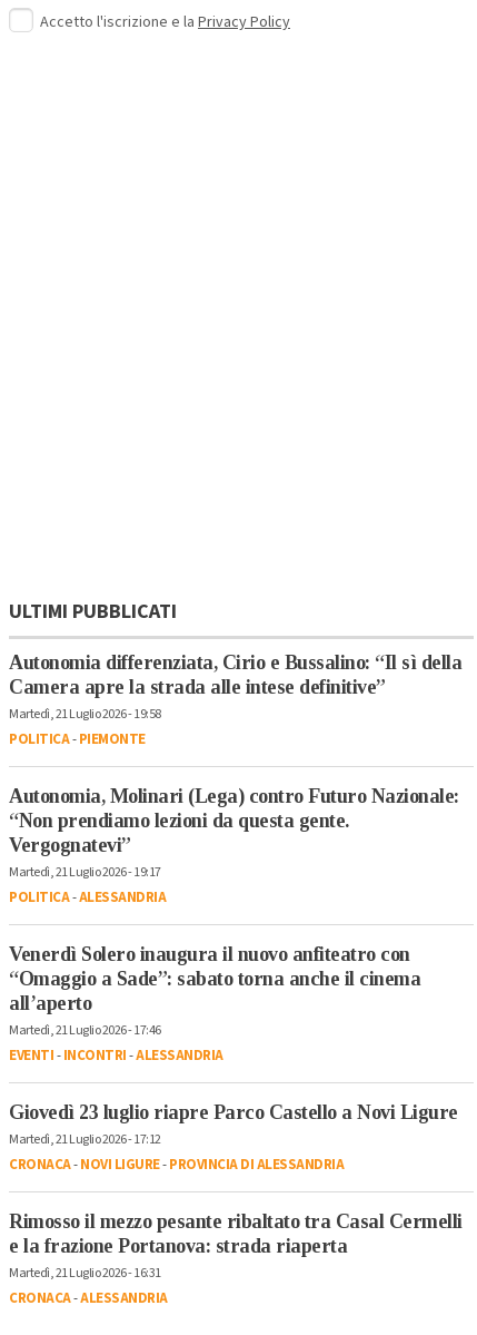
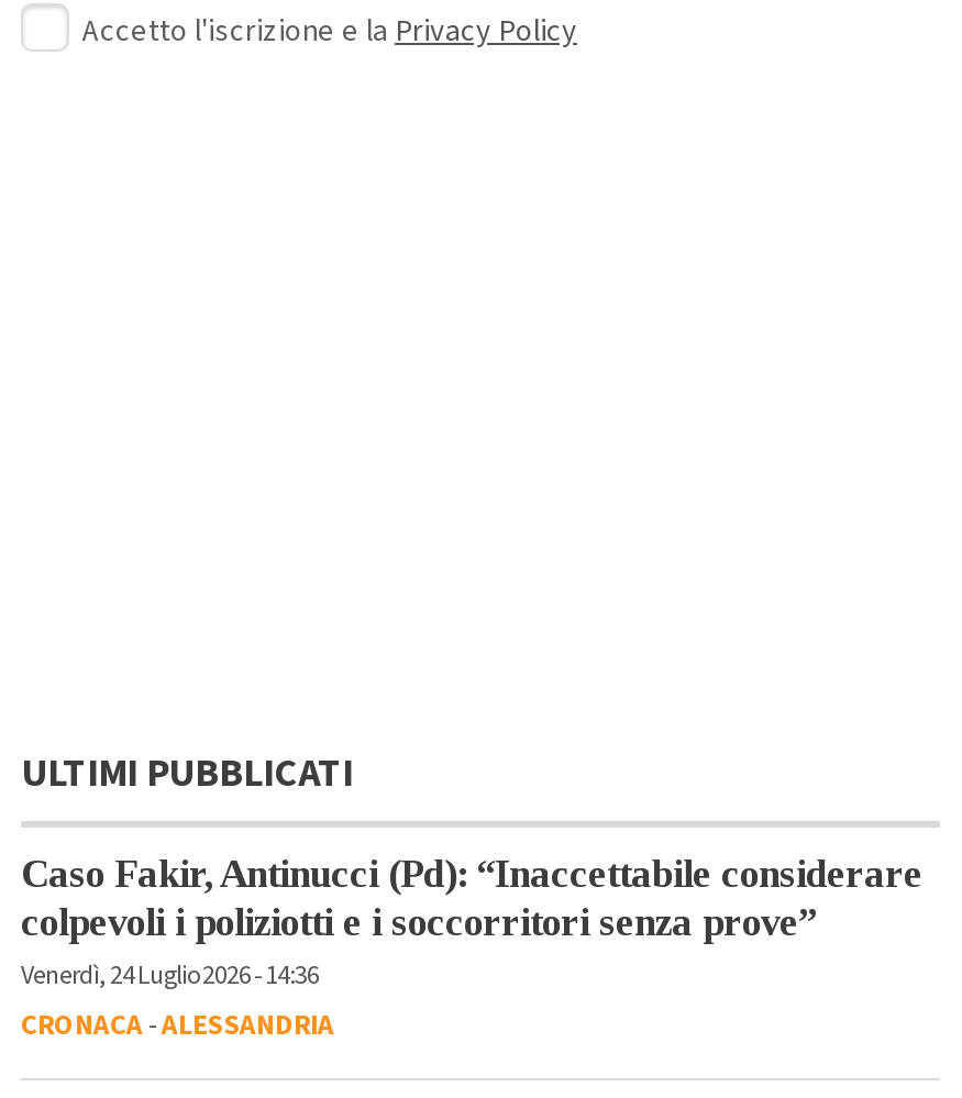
[9,651,462,1283] Autonomia differenziata, Cirio e Bussalino: “Il sì della | Camera apre la strada alle intese definitive” | Martedì, 21 Luglio 2026 - 19:58 | POLITICA-PIEMONTE | Autonomia, Molinari (Lega) contro Futuro Nazionale: | “Non prendiamo lezioni da questa gente. | Vergognatevi” | Martedì, 21 Luglio 2026 - 19:17 | POLITICA-ALESSANDRIA | Venerdì Solero inaugura il nuovo anfiteatro con | “Omaggio a Sade”: sabato torna anche il cinema | all’aperto | Martedì, 21 Luglio 2026 - 17:46 | EVENTI-INCONTRI-ALESSANDRIA | Giovedì 23 luglio riapre Parco Castello a Novi Ligure | Martedì, 21 Luglio 2026 - 17:12 | CRONACA-NOVI LIGURE-PROVINCIA DI ALESSANDRIA | Rimosso il mezzo pesante ribaltato tra Casal Cermelli | e la frazione Portanova: strada riaperta | Martedì, 21 Luglio 2026 - 16:31 -> [21,852,922,995] Caso Fakir, Antinucci (Pd): “Inaccettabile considerare | colpevoli i poliziotti e i soccorritori senza prove” | Venerdì, 24 Luglio 2026 - 14:36

